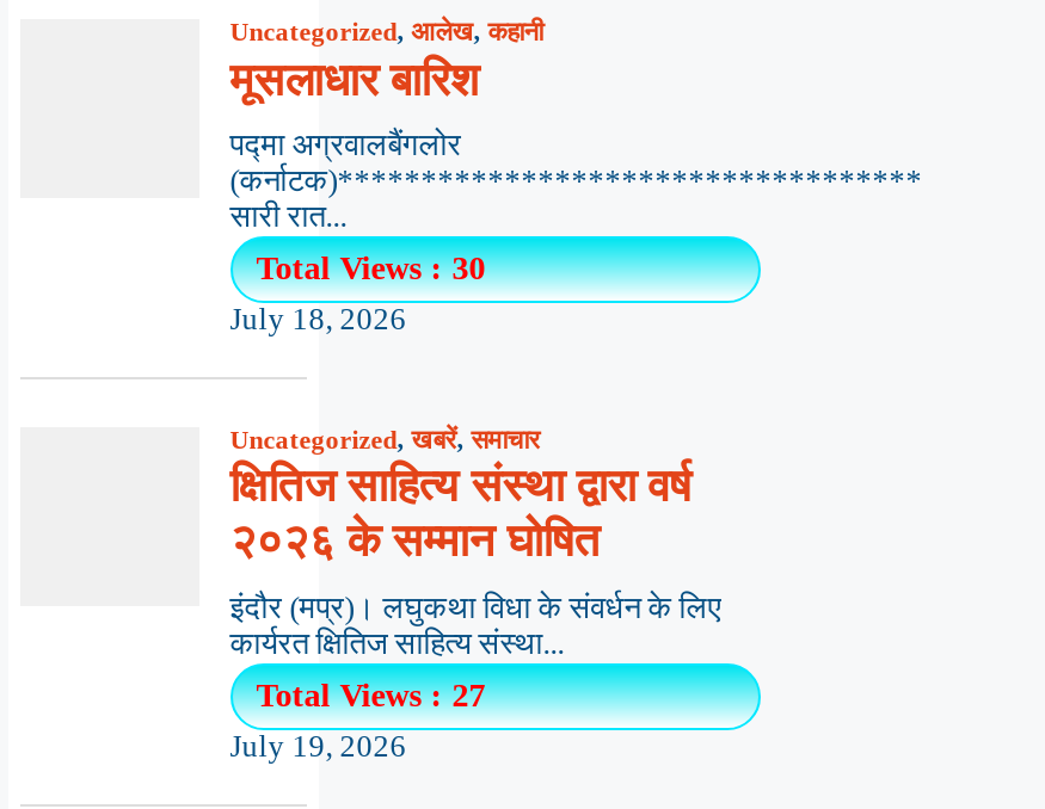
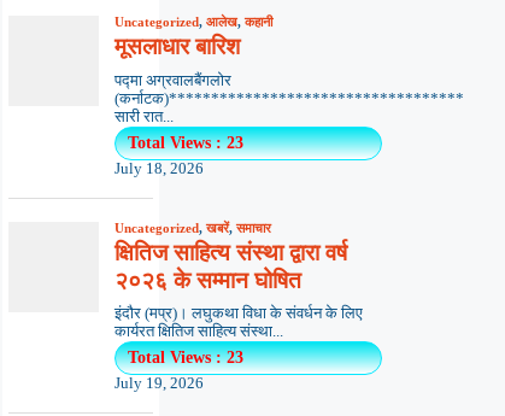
[256,252,486,288] Total Views : 30 -> [128,133,243,151] Total Views : 23
[256,678,486,714] Total Views : 27 -> [128,349,243,367] Total Views : 23

